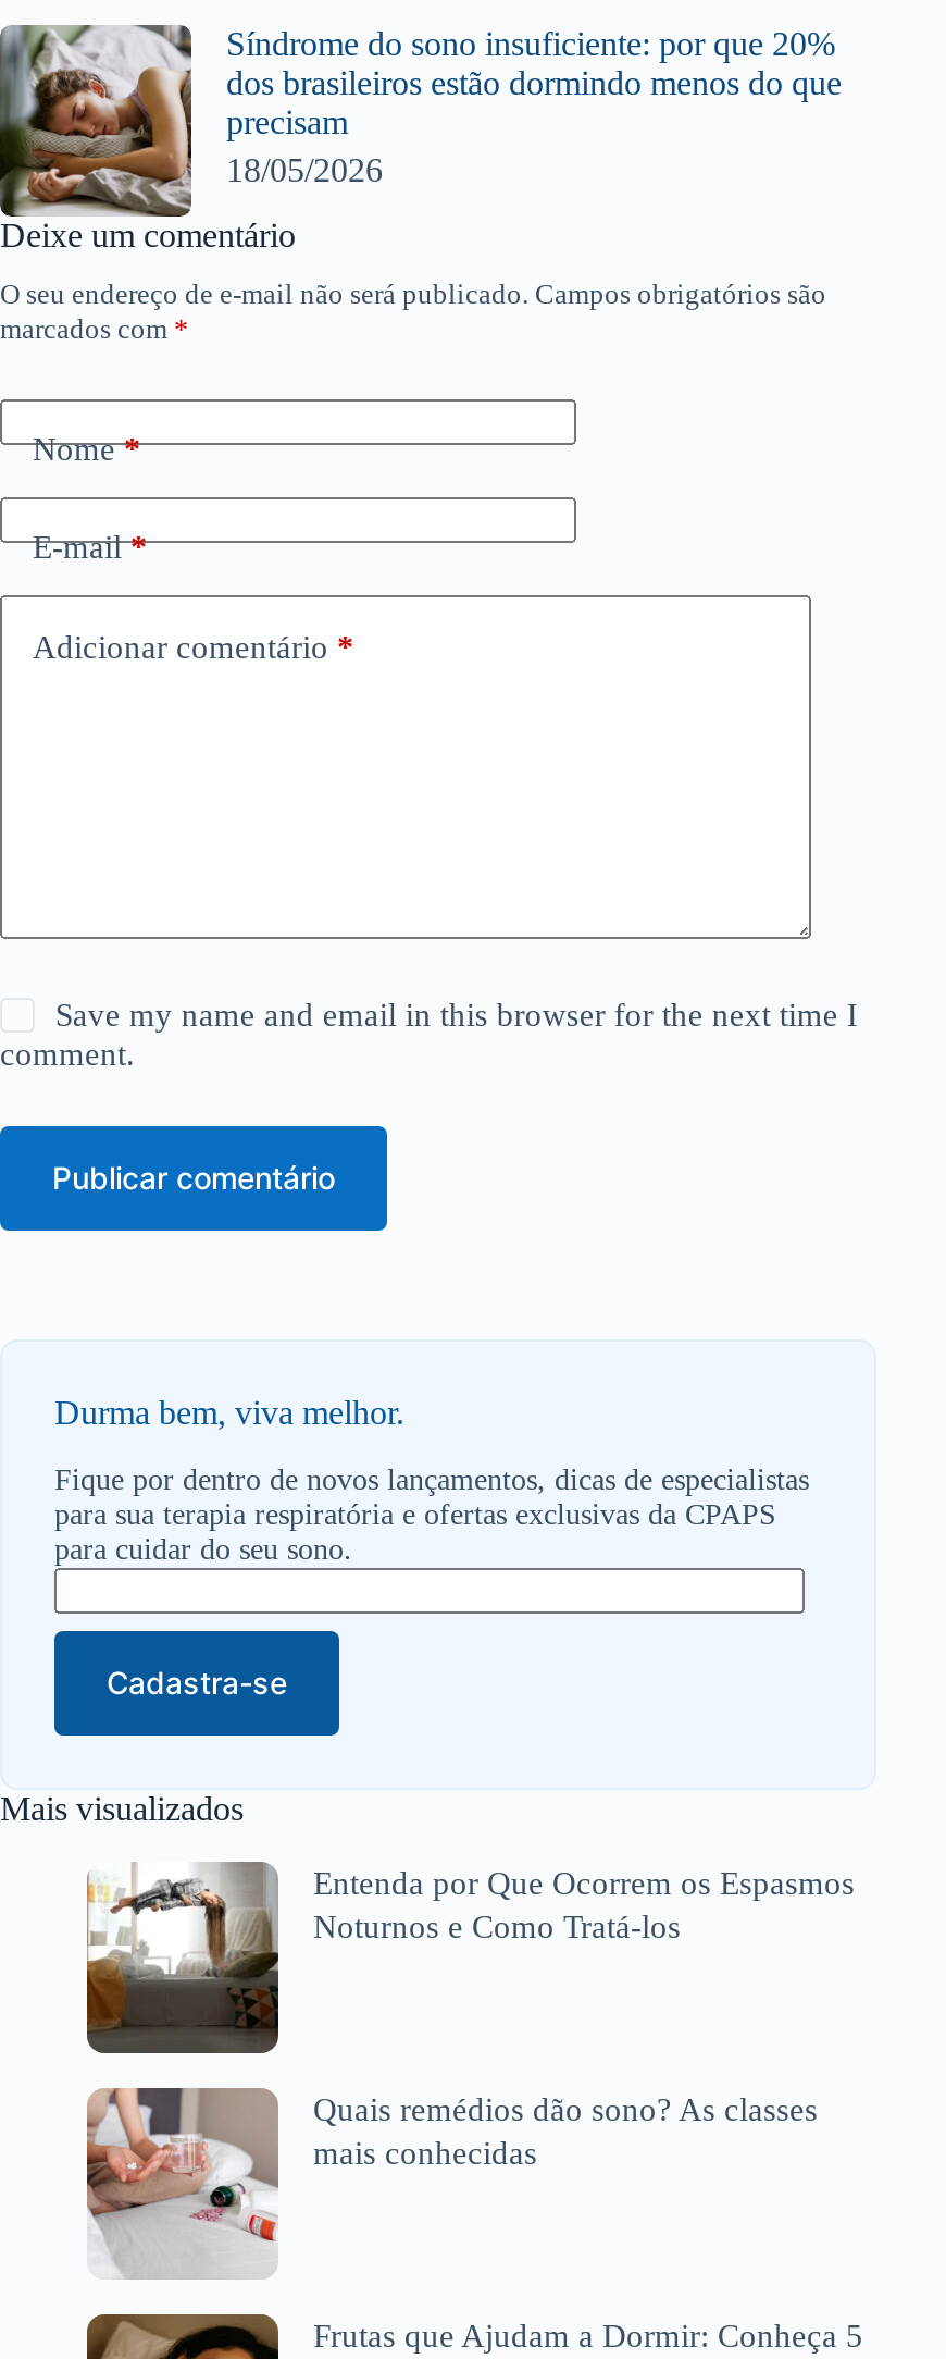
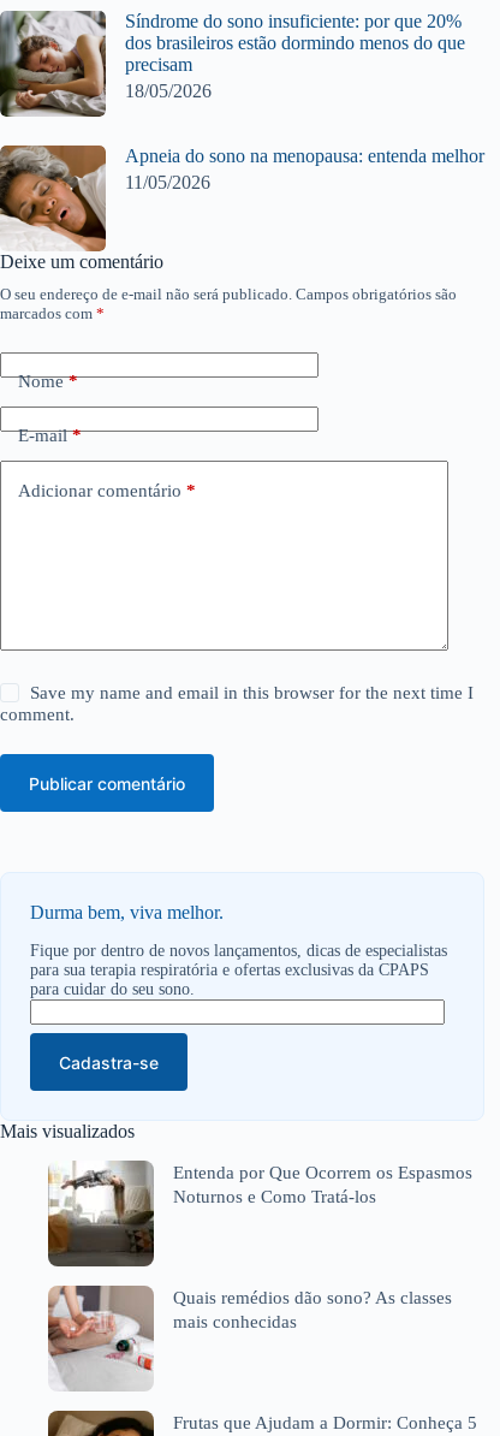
none -> [4,144,484,249] [image] | Apneia do sono na menopausa: entenda melhor | 11/05/2026

